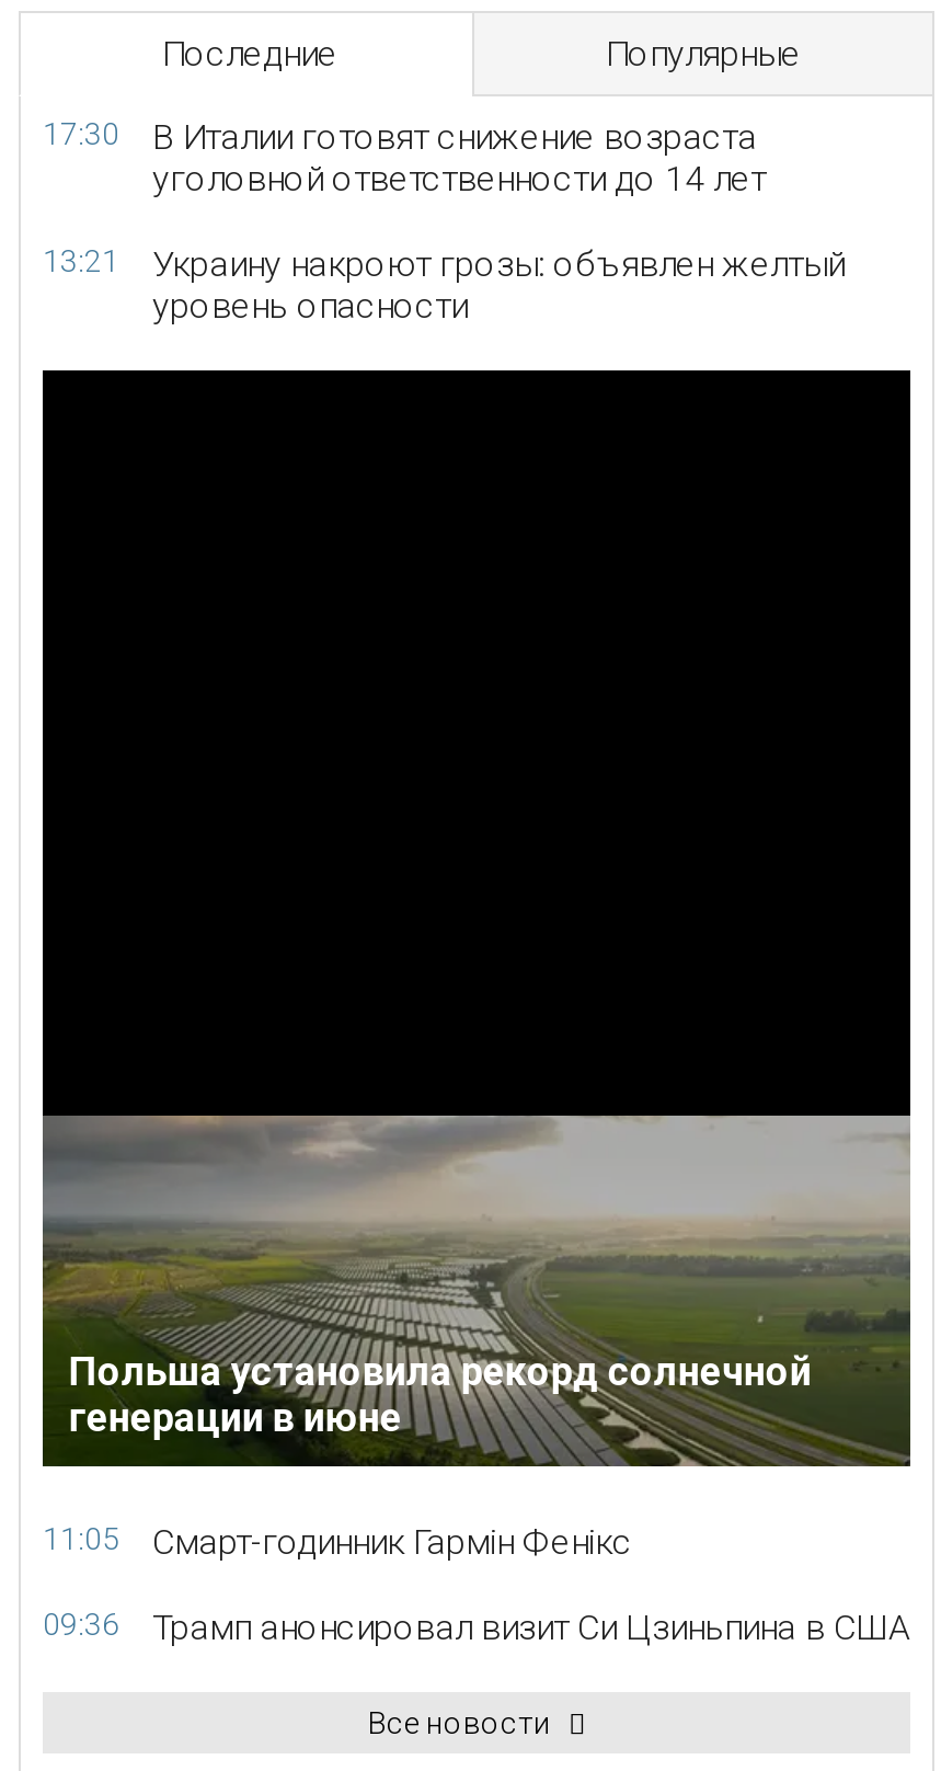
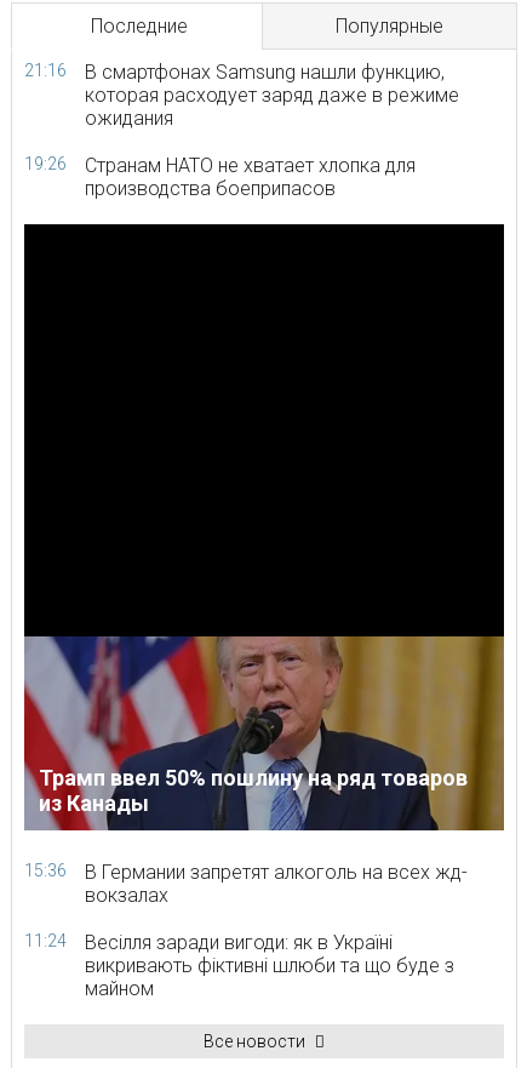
[43,116,766,199] 17:30 | В Италии готовят снижение возраста | уголовной ответственности до 14 лет -> [24,61,459,130] 21:16 | В смартфонах Samsung нашли функцию, | которая расходует заряд даже в режиме | ожидания
[43,243,845,327] 13:21 | Украину накроют грозы: объявлен желтый | уровень опасности -> [24,154,416,200] 19:26 | Странам НАТО не хватает хлопка для | производства боеприпасов
[43,1113,910,1469] [image] | Польша установила рекорд солнечной | генерации в июне -> [24,635,504,832] [image] | Трамп ввел 50% пошлину на ряд товаров | из Канады
[43,1521,632,1563] 11:05 | Смарт-годинник Гармін Фенікс -> [24,861,468,907] 15:36 | В Германии запретят алкоголь на всех жд- | вокзалах
[43,1607,910,1648] 09:36 | Трамп анонсировал визит Си Цзиньпина в США -> [24,931,454,1000] 11:24 | Весілля заради вигоди: як в Україні | викривають фіктивні шлюби та що буде з | майном

